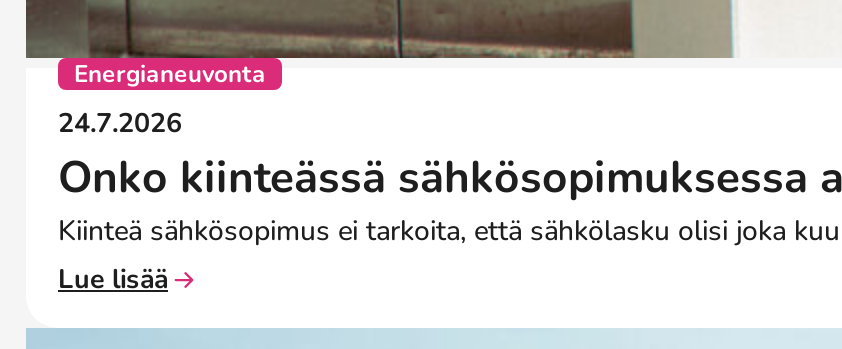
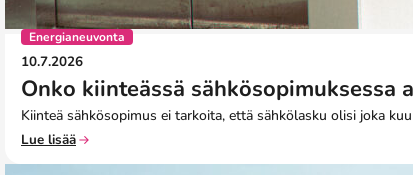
[58,105,182,143] 24.7.2026 -> [21,52,83,71] 10.7.2026

